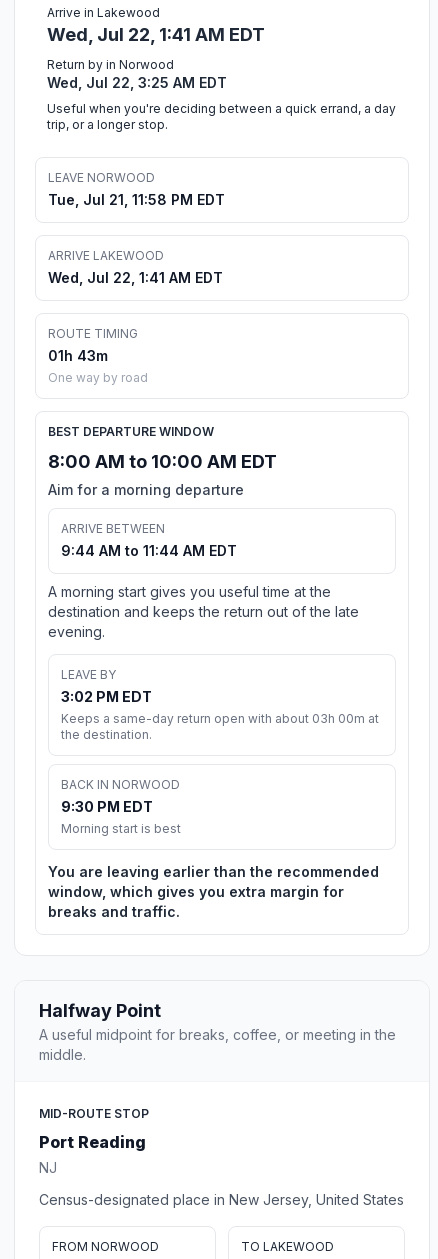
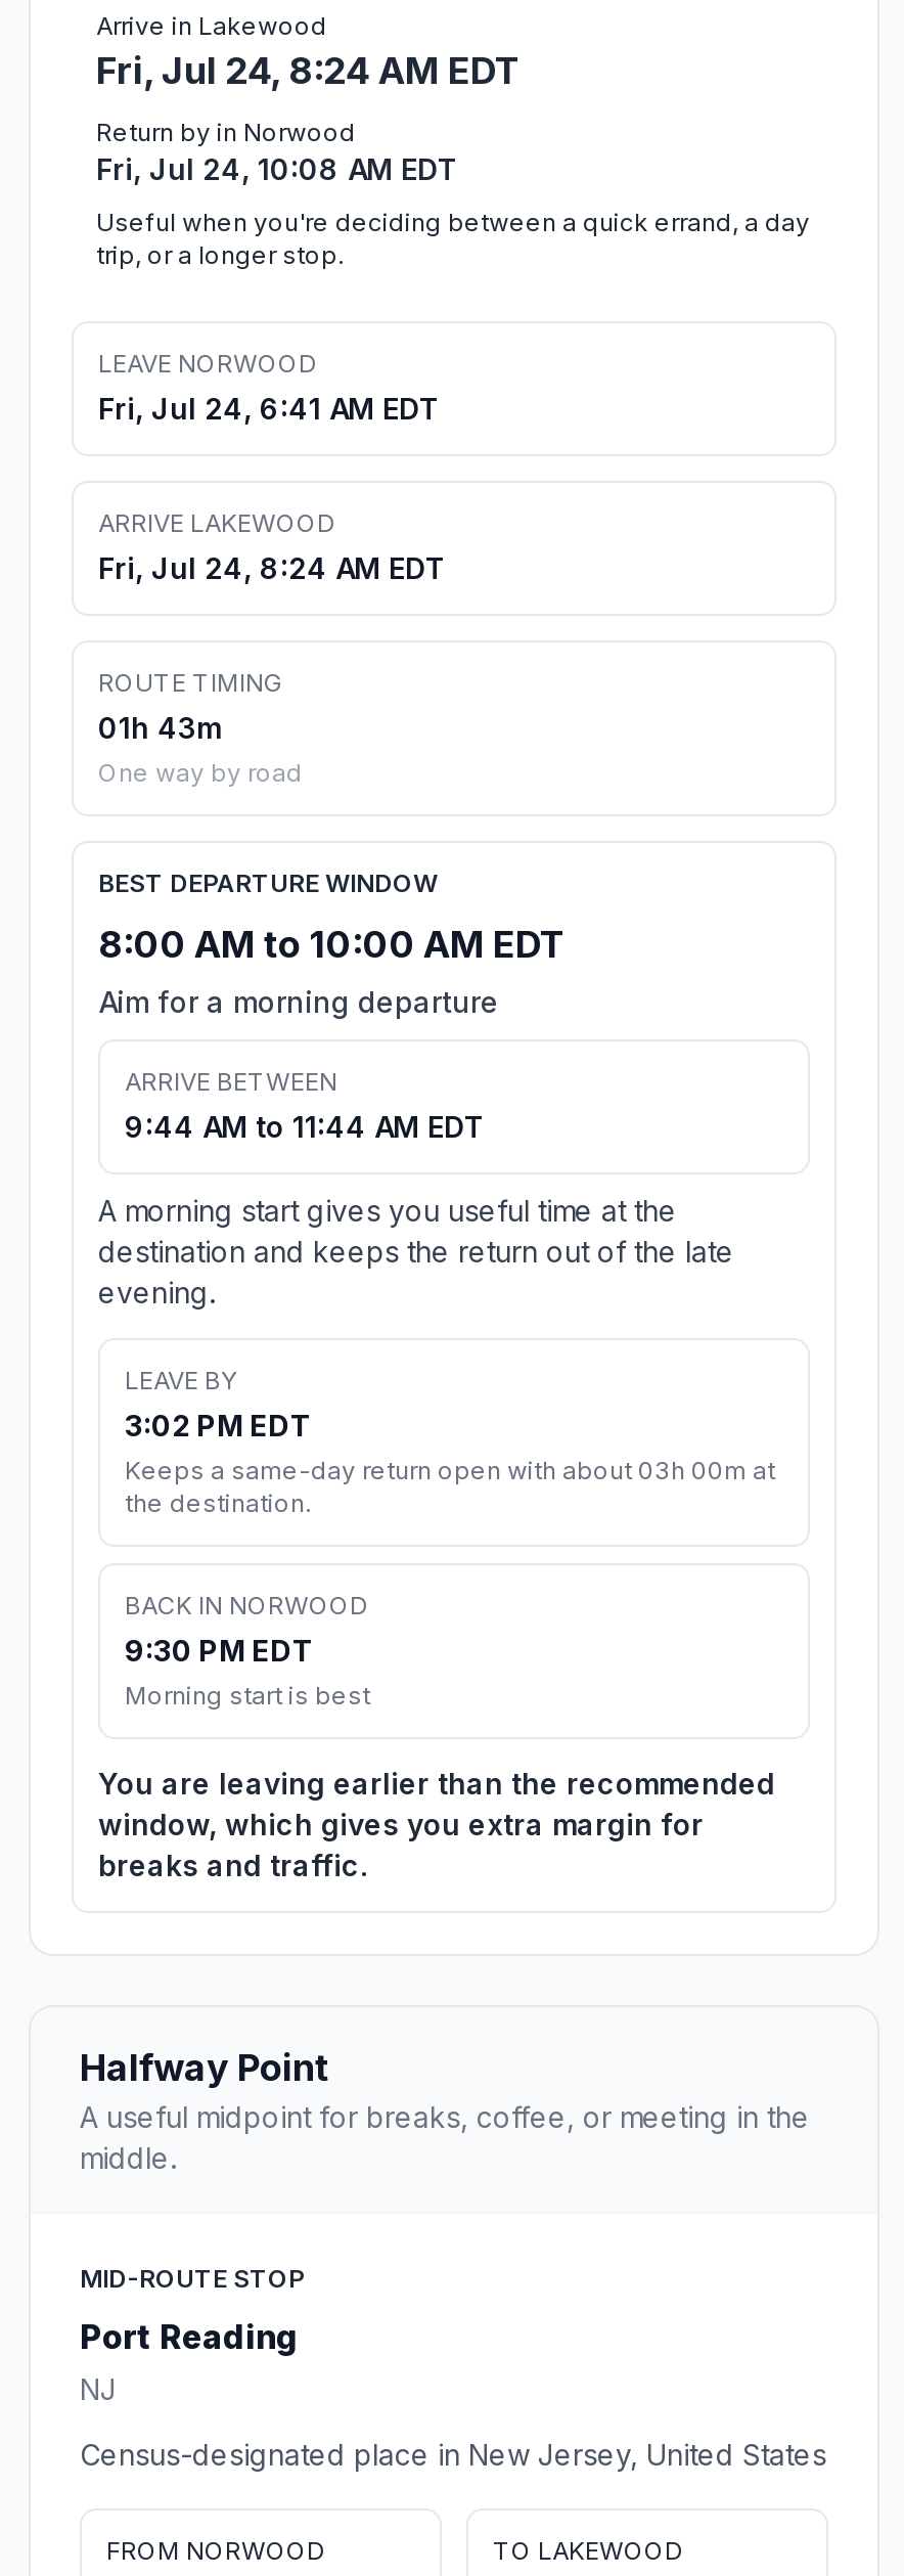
[47,24,265,45] Wed, Jul 22, 1:41 AM EDT -> [96,50,522,92] Fri, Jul 24, 8:24 AM EDT
[47,74,227,91] Wed, Jul 22, 3:25 AM EDT -> [96,152,458,187] Fri, Jul 24, 10:08 AM EDT
[48,191,225,208] Tue, Jul 21, 11:58 PM EDT -> [98,391,440,426] Fri, Jul 24, 6:41 AM EDT
[48,269,223,286] Wed, Jul 22, 1:41 AM EDT -> [98,551,446,586] Fri, Jul 24, 8:24 AM EDT

